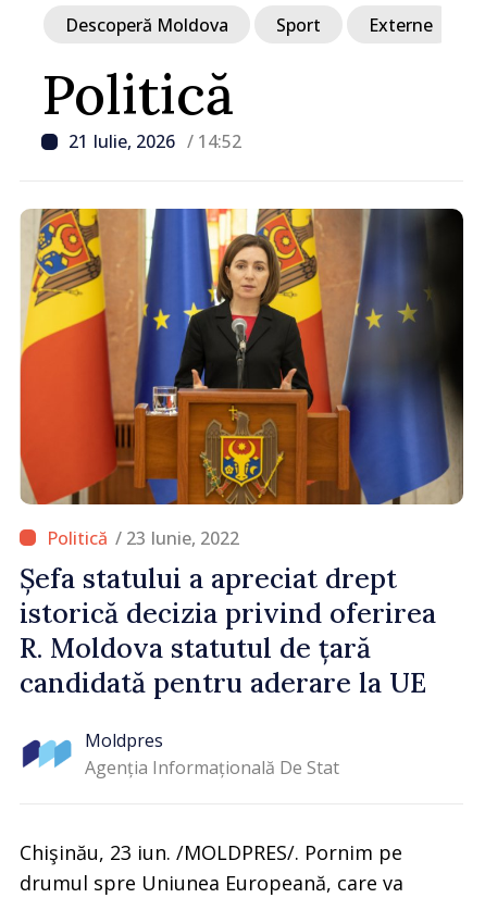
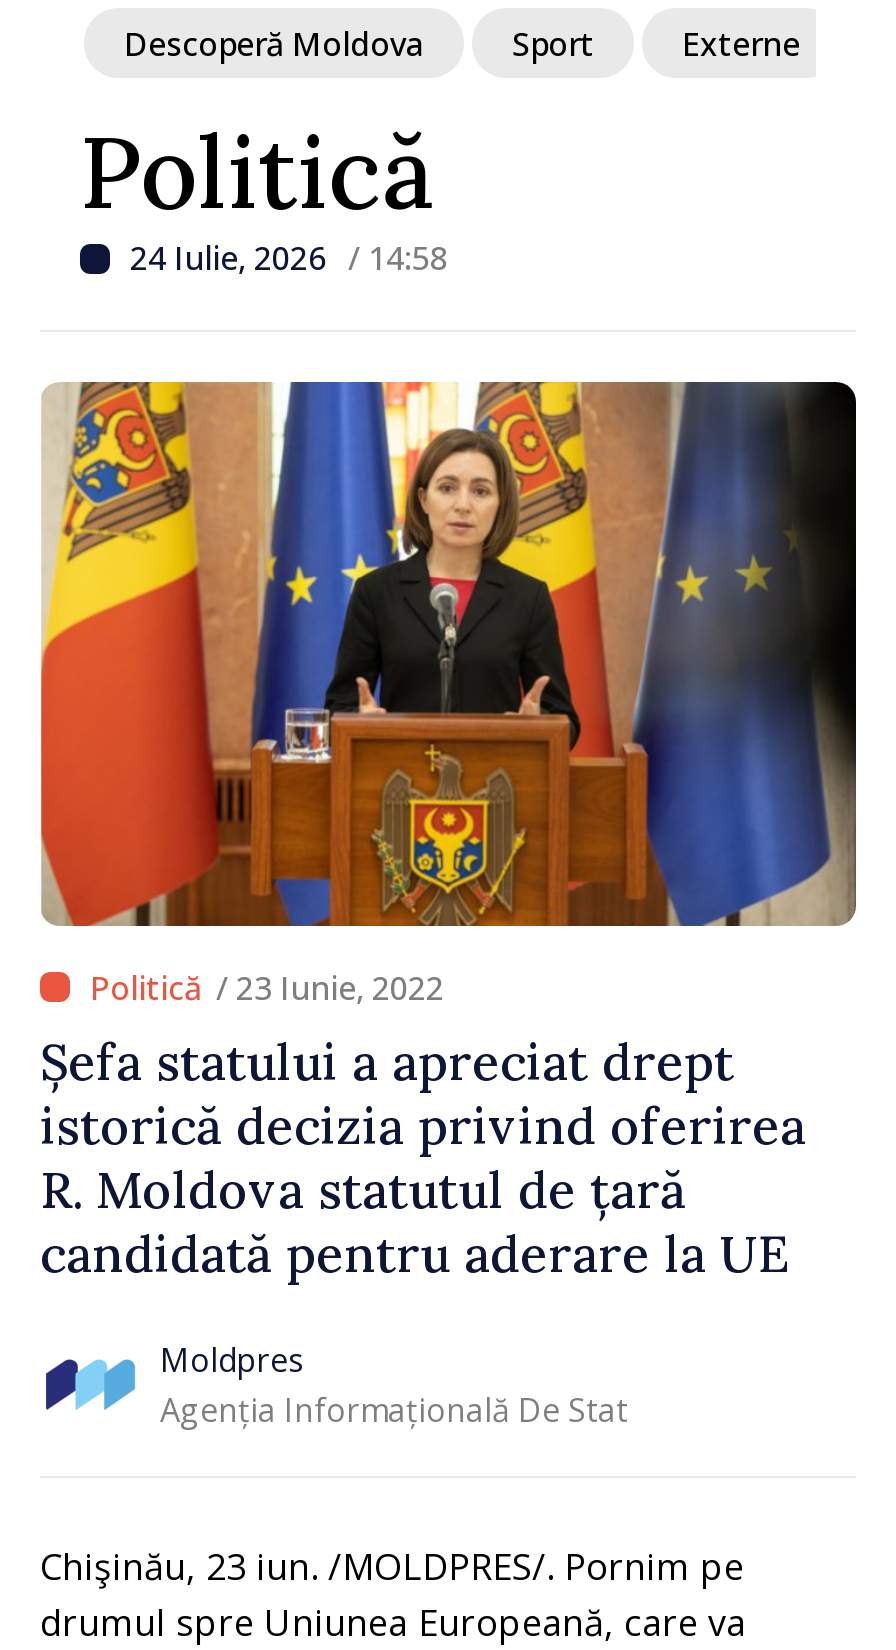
[69,129,241,153] 21 Iulie, 2026 / 14:52 -> [130,236,448,280] 24 Iulie, 2026 / 14:58

